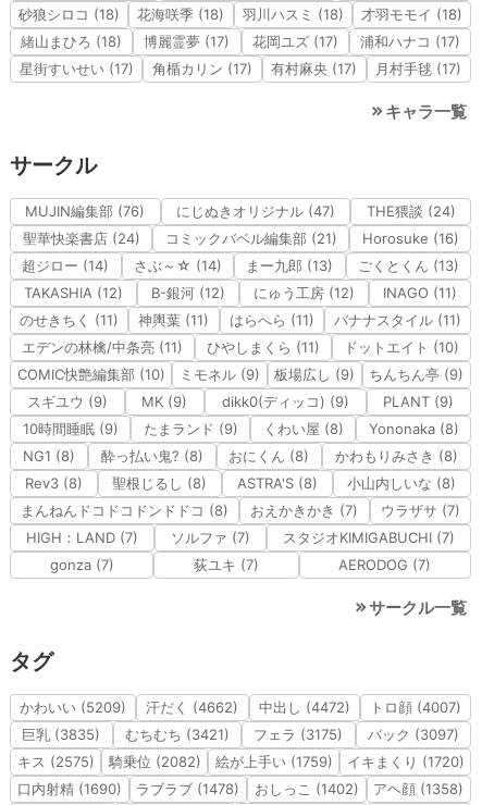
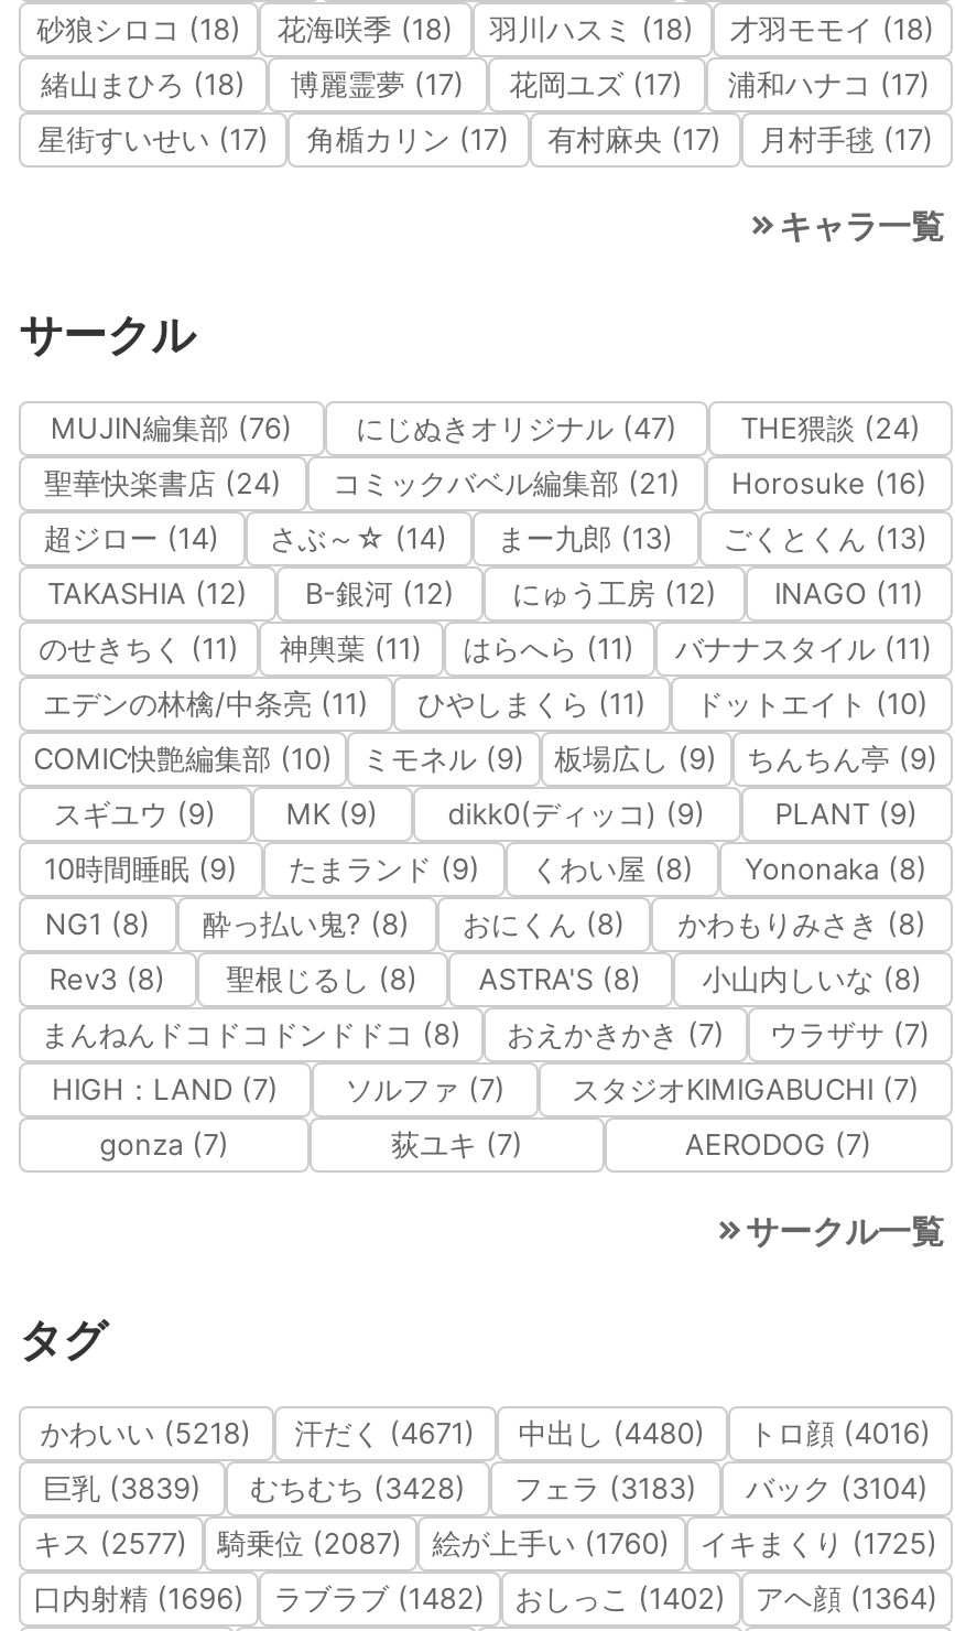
[20,698,126,716] かわいい (5209) -> [40,1415,252,1450] かわいい (5218)
[146,698,239,716] 汗だく (4662) -> [295,1415,475,1450] 汗だく (4671)
[259,698,350,716] 中出し (4472) -> [518,1415,706,1450] 中出し (4480)
[370,698,461,716] トロ顔 (4007) -> [748,1415,931,1450] トロ顔 (4016)
[22,726,100,743] 巨乳 (3835) -> [43,1470,202,1505] 巨乳 (3839)
[125,726,229,743] むちむち (3421) -> [250,1470,466,1505] むちむち (3428)
[254,726,343,743] フェラ (3175) -> [514,1470,697,1505] フェラ (3183)
[368,726,459,743] バック (3097) -> [746,1470,929,1505] バック (3104)
[17,753,94,770] キス (2575) -> [34,1525,188,1560] キス (2577)
[108,753,201,770] 騎乗位 (2082) -> [217,1525,402,1560] 騎乗位 (2087)
[215,753,332,770] 絵が上手い (1759) -> [432,1525,670,1560] 絵が上手い (1760)
[347,753,464,770] イキまくり (1720) -> [700,1525,938,1560] イキまくり (1725)
[17,780,122,797] 口内射精 (1690) -> [33,1580,245,1616] 口内射精 (1696)
[136,780,240,797] ラブラブ (1478) -> [274,1580,486,1616] ラブラブ (1482)
[373,780,464,797] アヘ顔 (1358) -> [755,1580,938,1616] アヘ顔 (1364)

